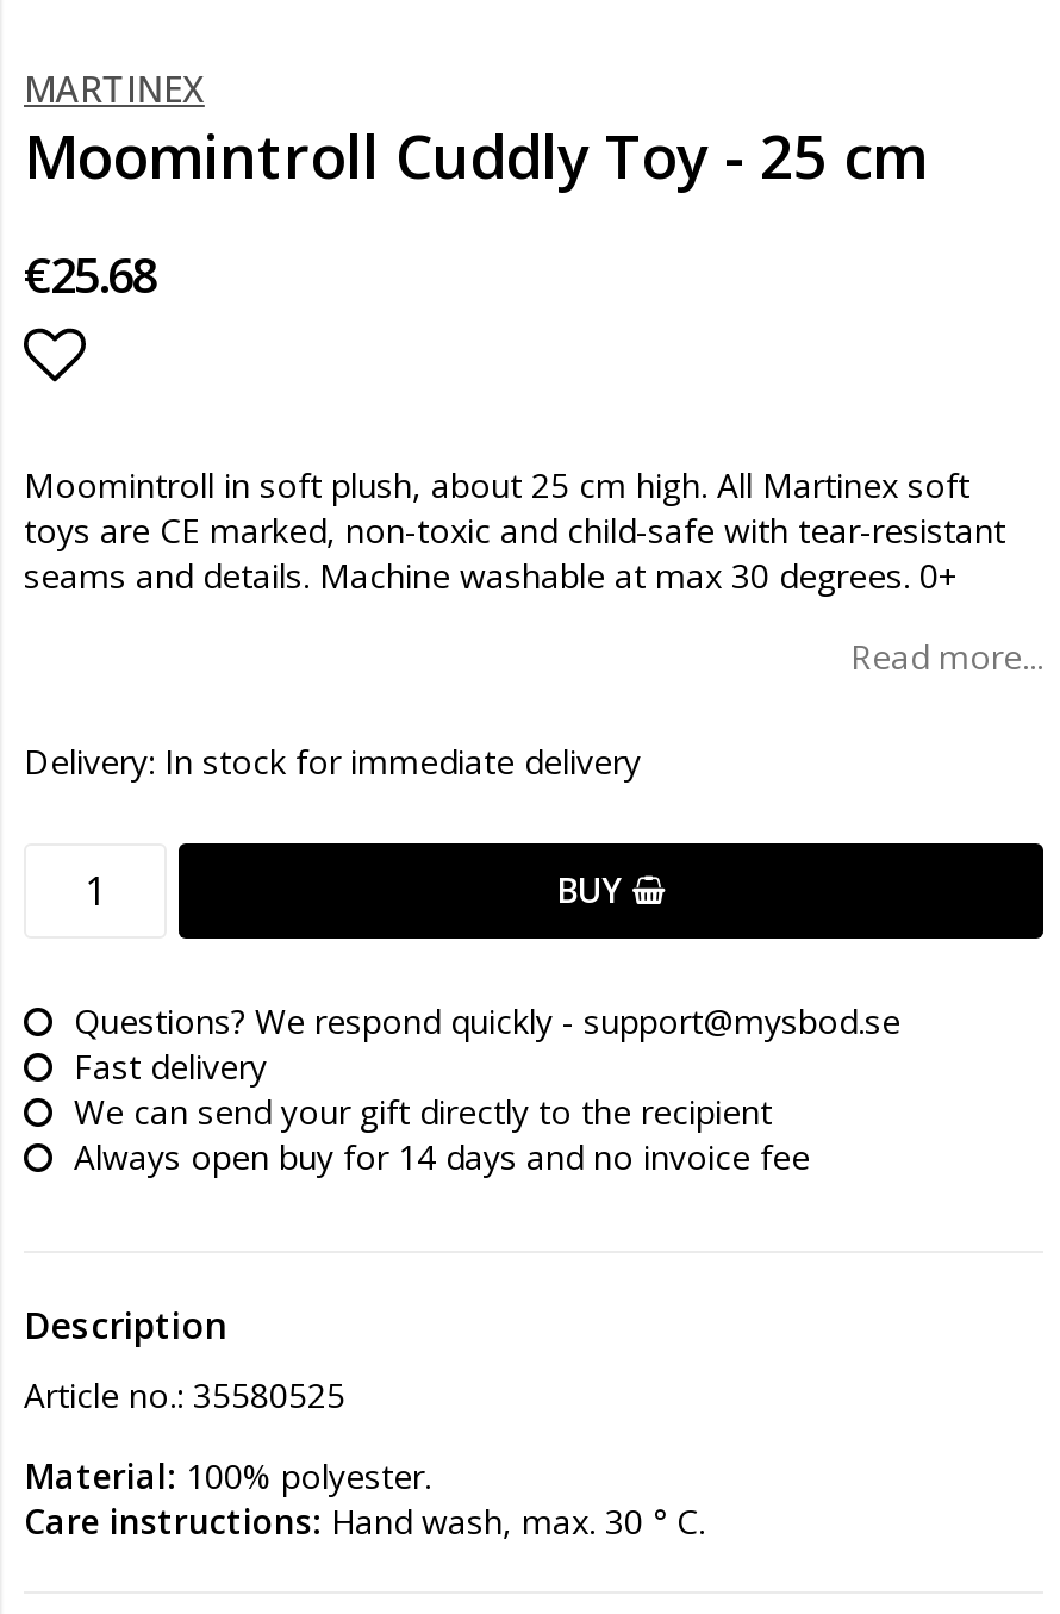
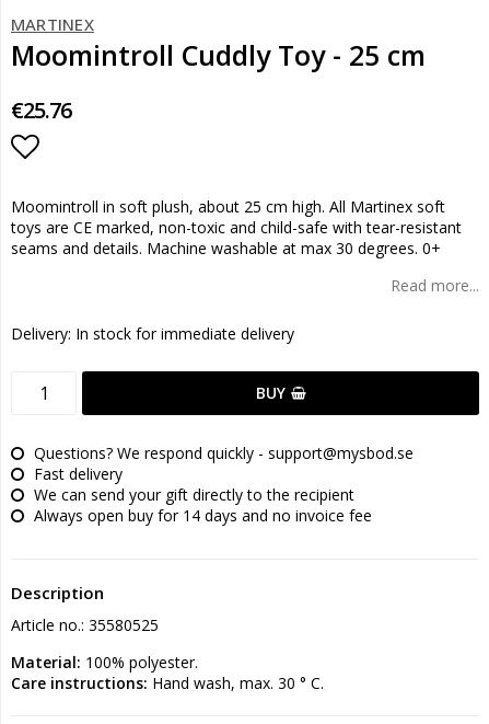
[24,243,155,307] €25.68 -> [11,95,71,125] €25.76

